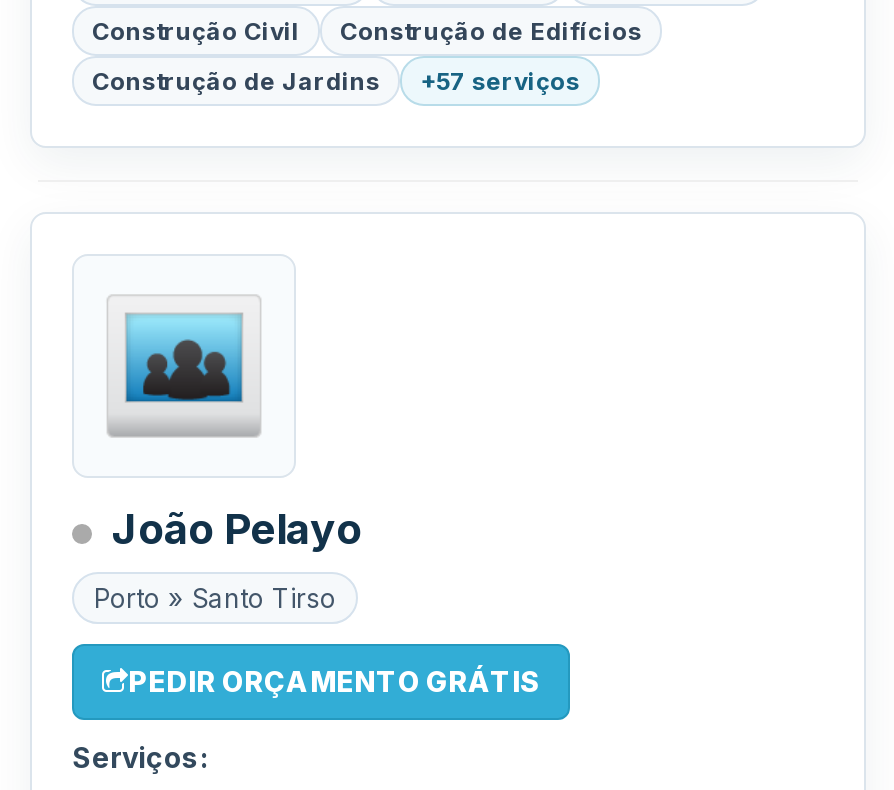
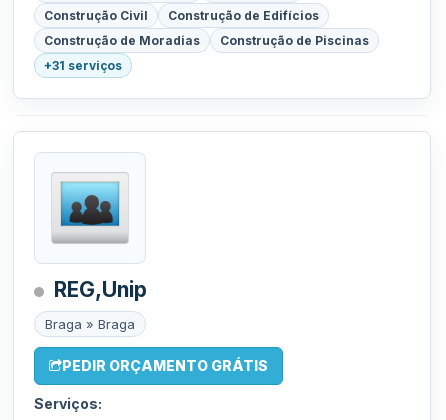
[92,66,580,96] Construção de Jardins | +57 serviços -> [44,33,369,73] Construção de Moradias | Construção de Piscinas | +31 serviços
[94,504,362,614] João Pelayo | Porto » Santo Tirso -> [45,277,147,332] REG,Unip | Braga » Braga

